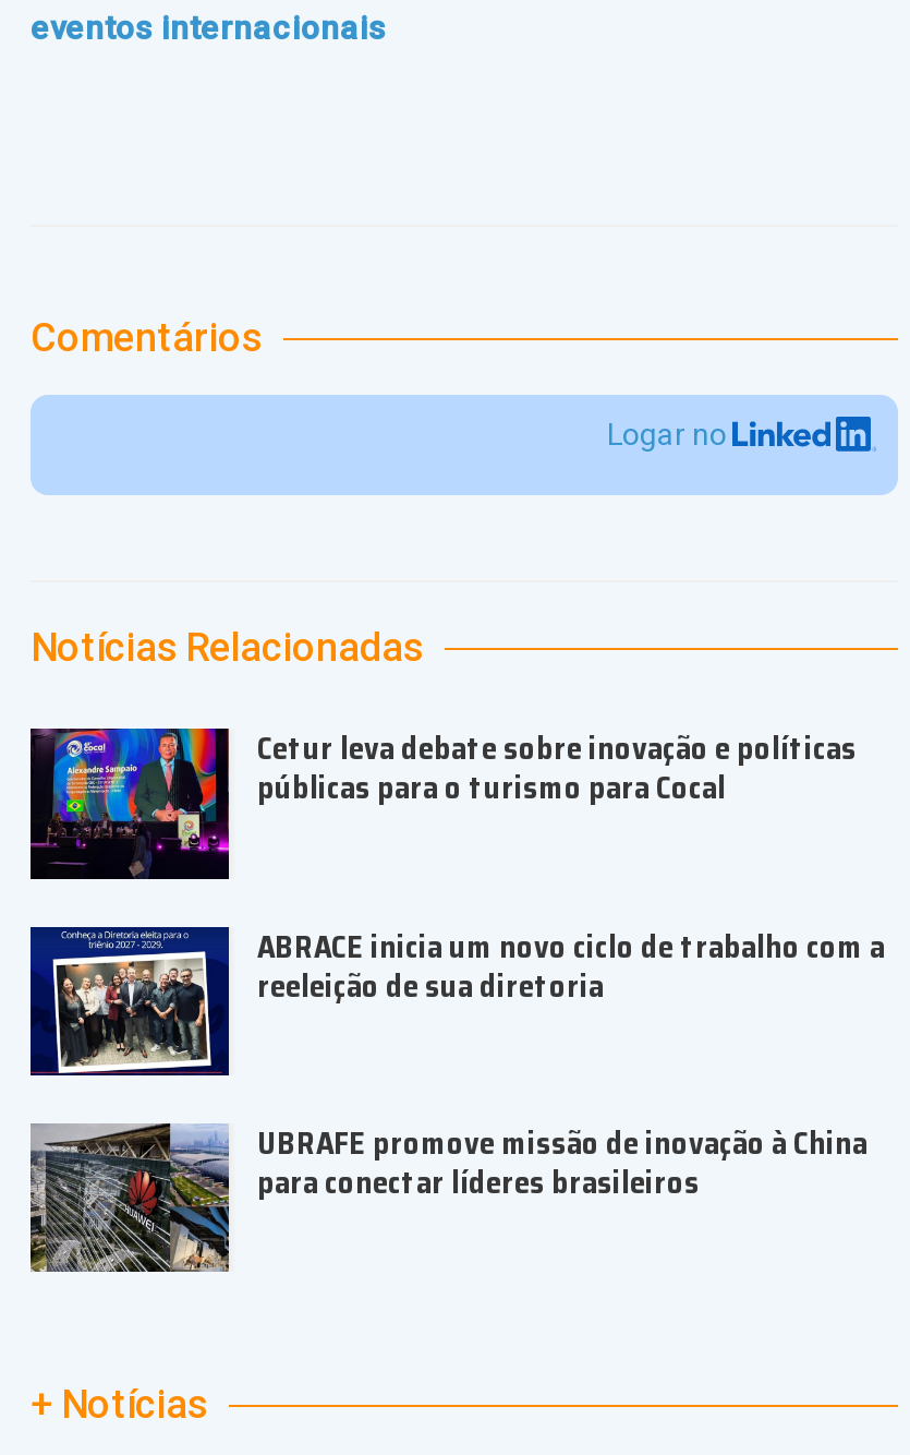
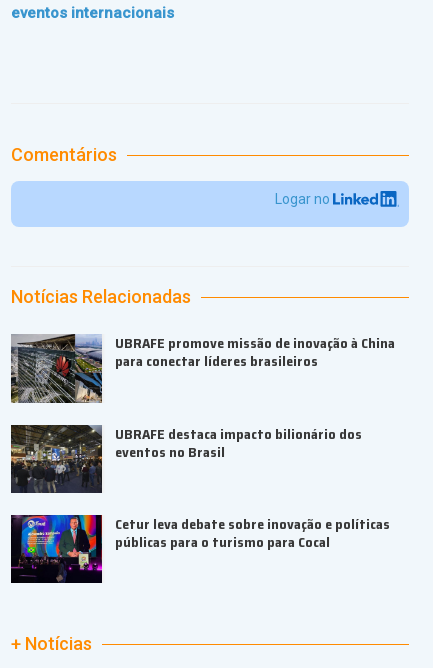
moved [31,725,857,879] -> [11,513,390,584]: [image] | Cetur leva debate sobre inovação e políticas | públicas para o turismo para Cocal
[28,927,229,1075] [image] -> [10,425,102,493] [image]
[257,922,885,1009] ABRACE inicia um novo ciclo de trabalho com a | reeleição de sua diretoria -> none
moved [26,1119,867,1276] -> [9,332,395,405]: [image] | UBRAFE promove missão de inovação à China | para conectar líderes brasileiros
none -> [115,422,362,462] UBRAFE destaca impacto bilionário dos | eventos no Brasil

